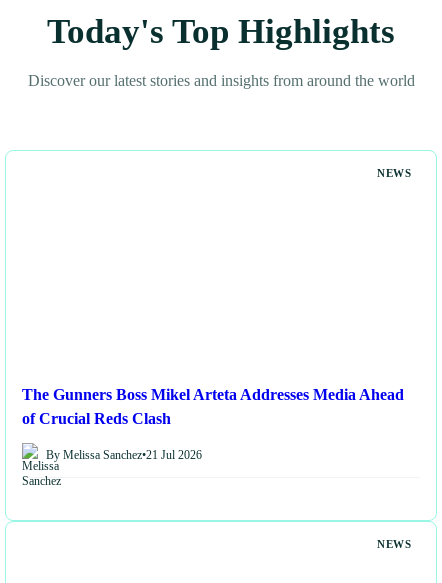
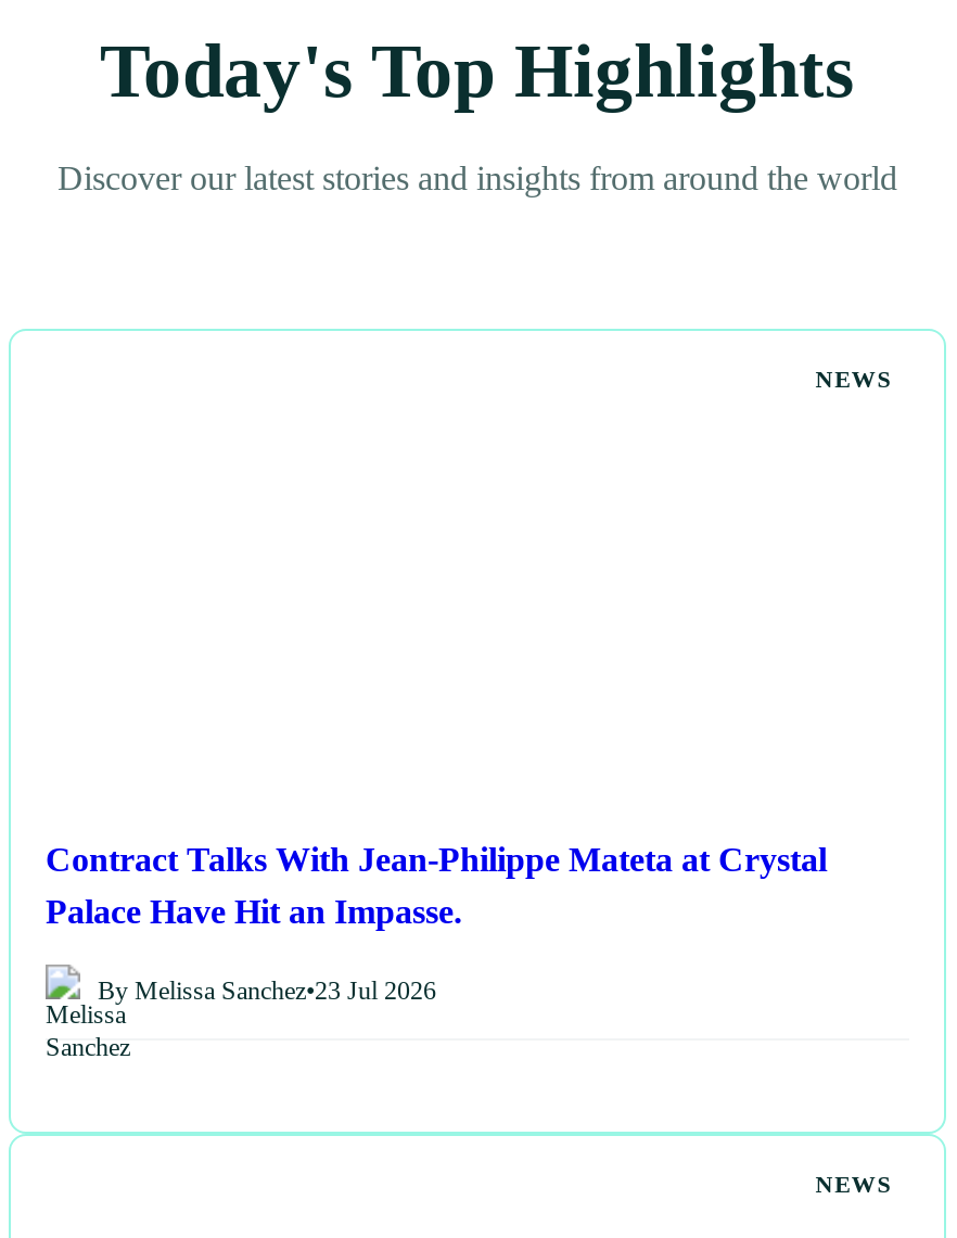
[22,386,404,427] The Gunners Boss Mikel Arteta Addresses Media Ahead | of Crucial Reds Clash -> [46,841,827,930] Contract Talks With Jean-Philippe Mateta at Crystal | Palace Have Hit an Impasse.
[46,448,202,462] By Melissa Sanchez•21 Jul 2026 -> [98,975,436,1005] By Melissa Sanchez•23 Jul 2026

